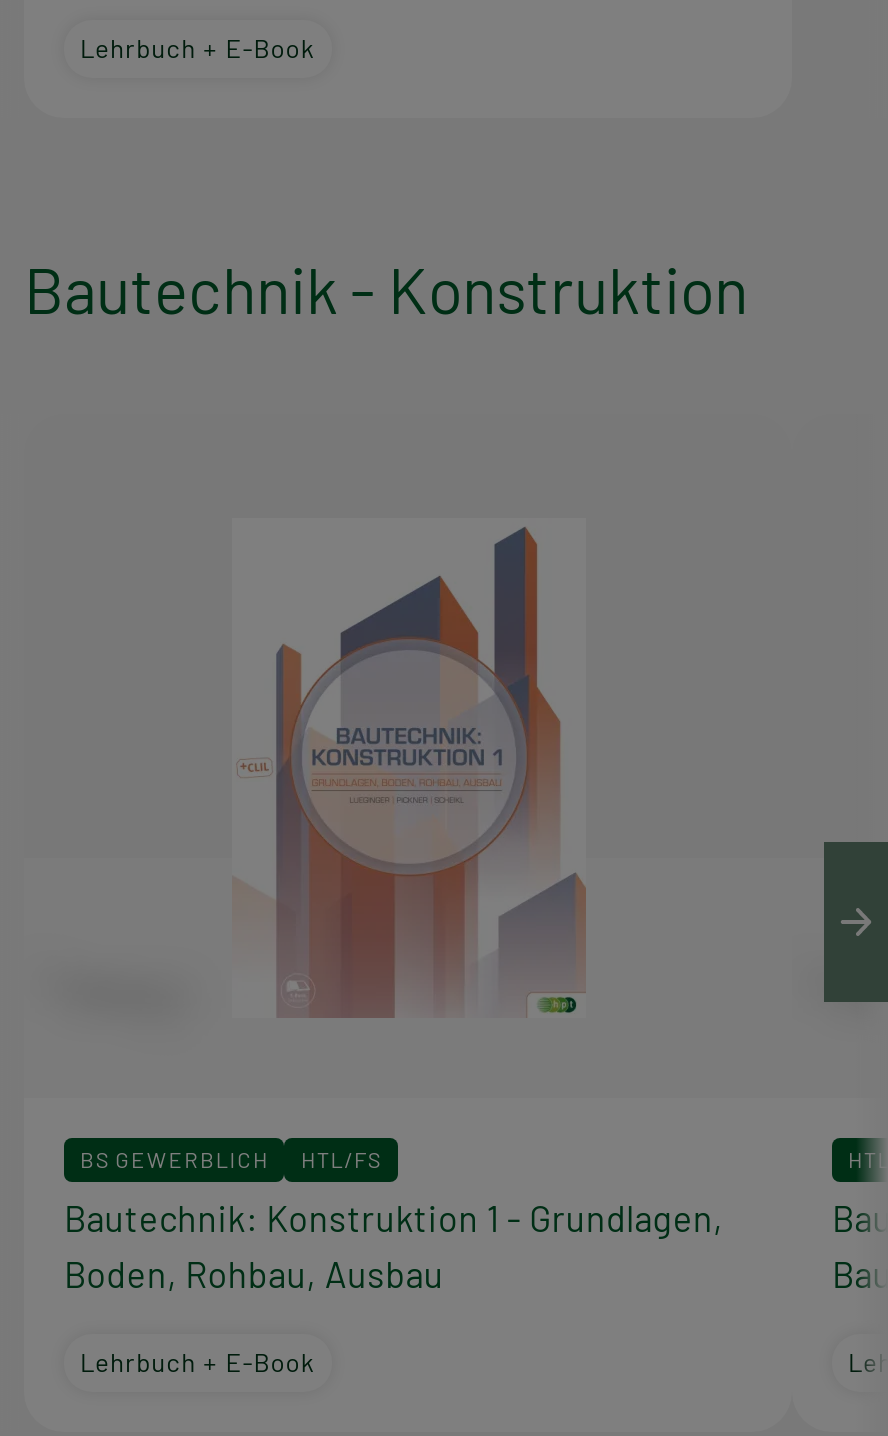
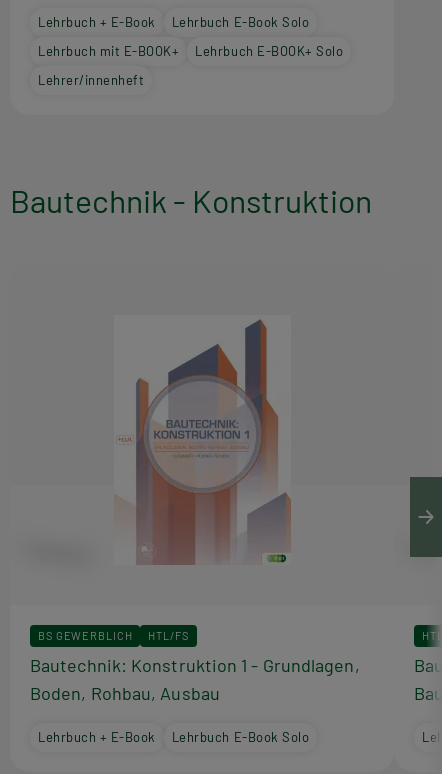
none -> [38,14,343,88] Lehrbuch E-Book Solo | Lehrbuch mit E-BOOK+ | Lehrbuch E-BOOK+ Solo | Lehrer/innenheft
none -> [172,729,309,745] Lehrbuch E-Book Solo

